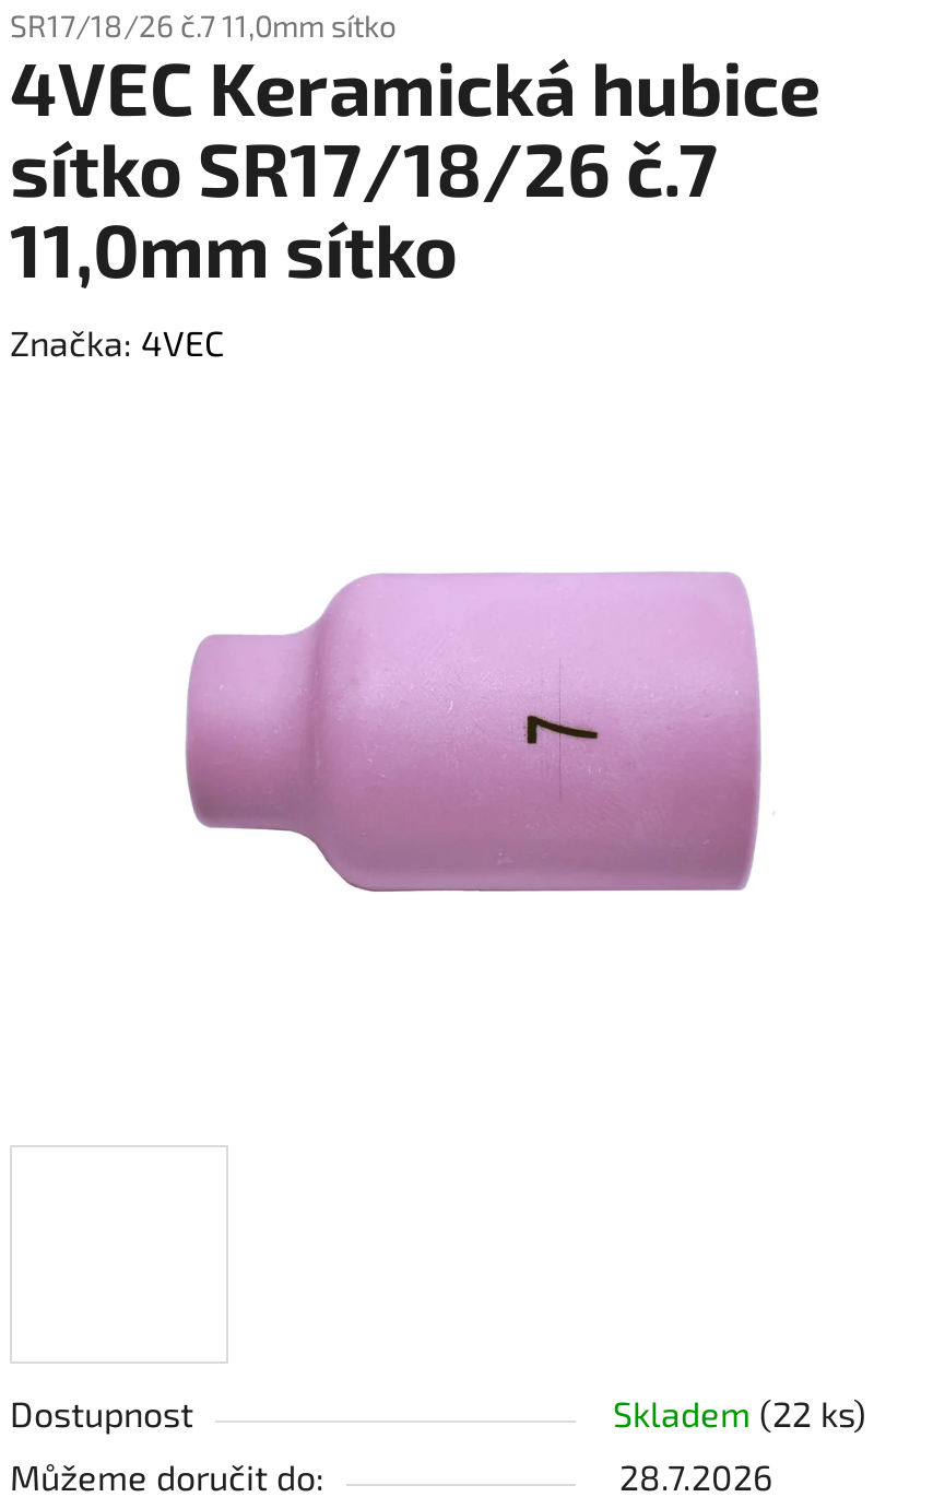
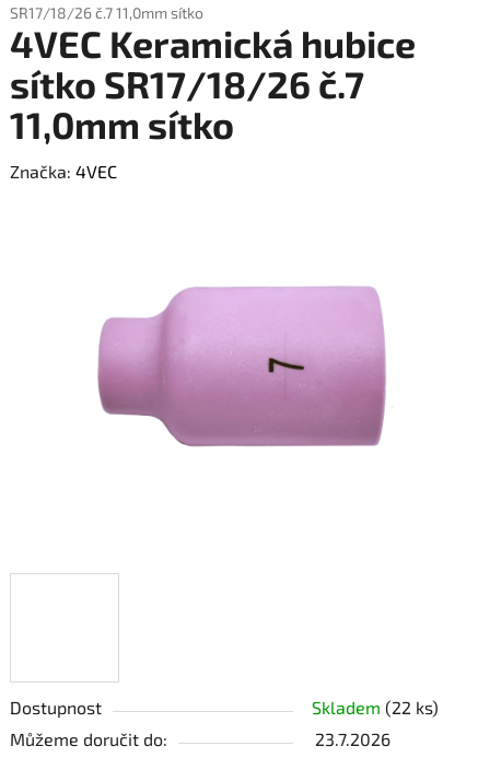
[619,1456,772,1497] 28.7.2026 -> [315,729,390,749] 23.7.2026

